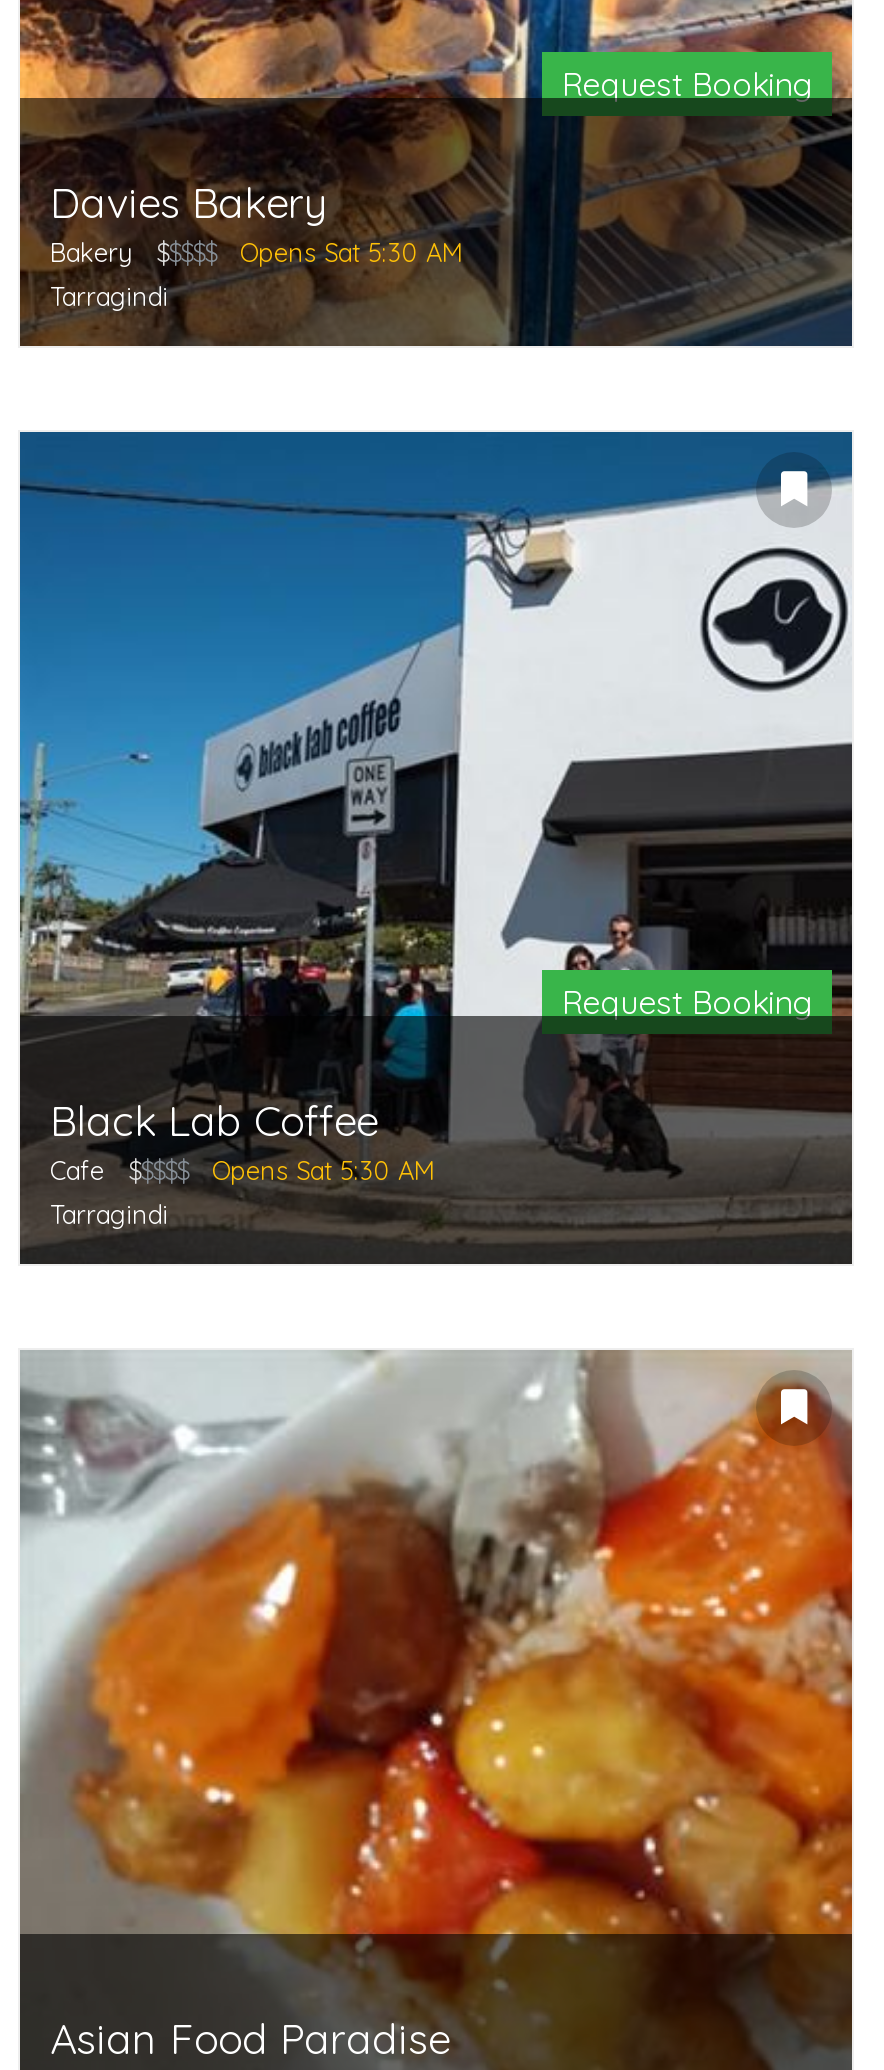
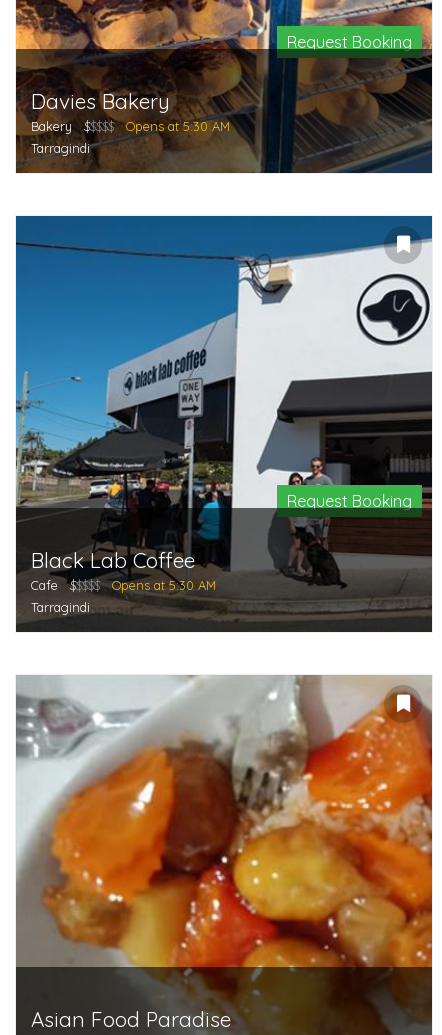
[240,237,462,269] Opens Sat 5:30 AM -> [126,118,230,134] Opens at 5:30 AM
[212,1155,434,1187] Opens Sat 5:30 AM -> [112,577,216,593] Opens at 5:30 AM

